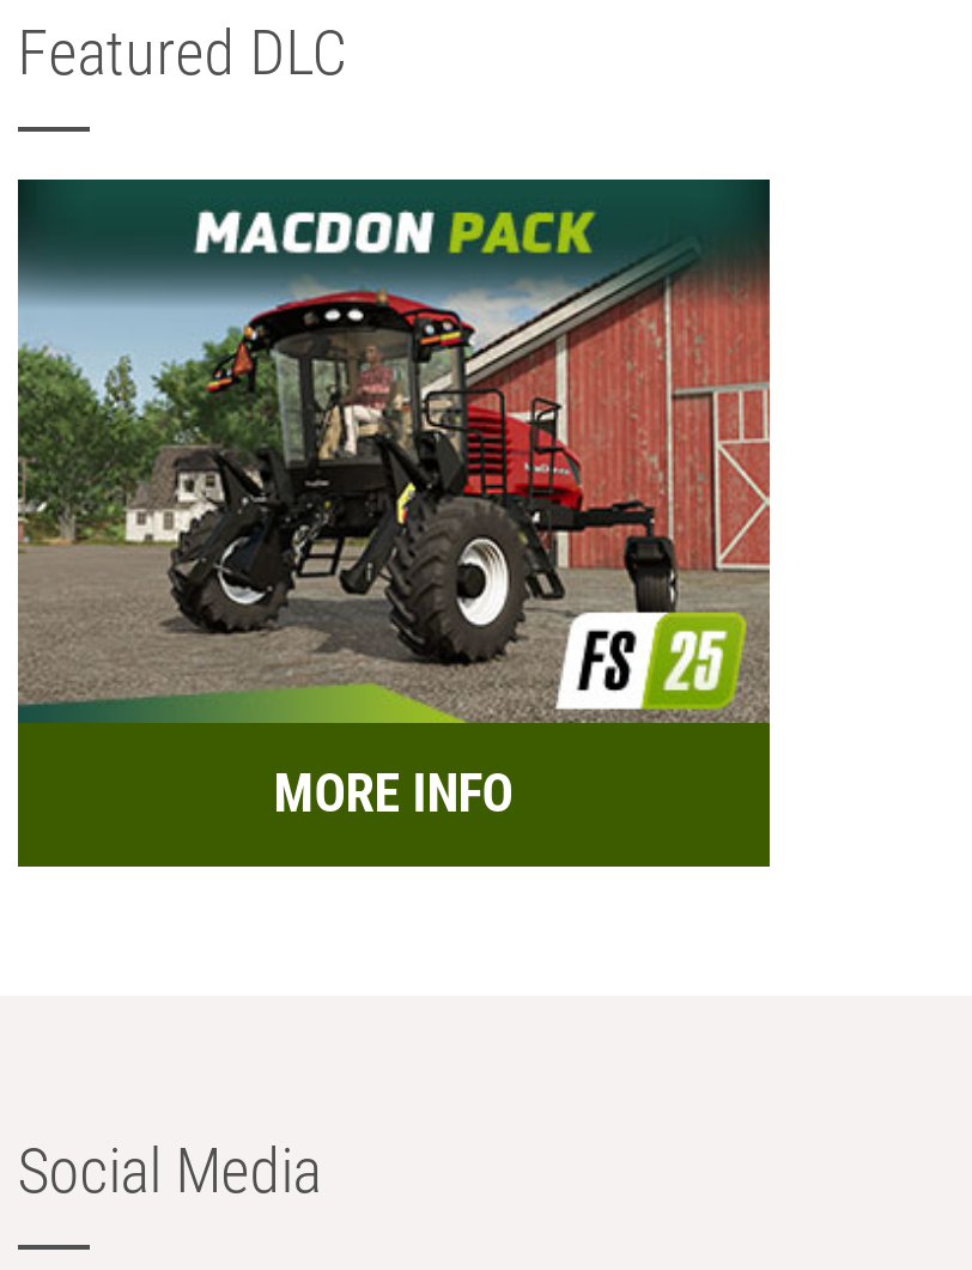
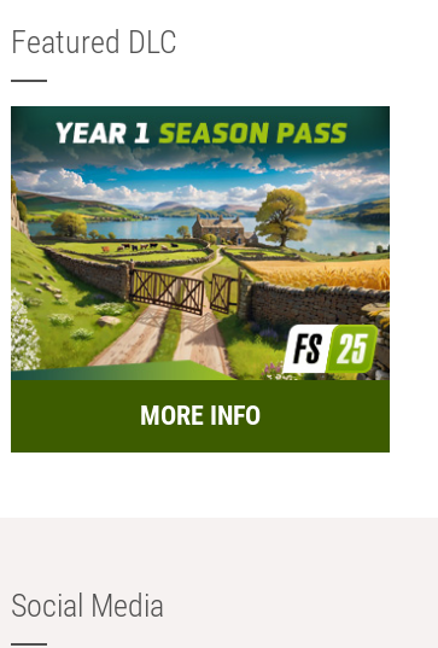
[16,208,772,723] [image] -> [10,121,391,380] [image]

